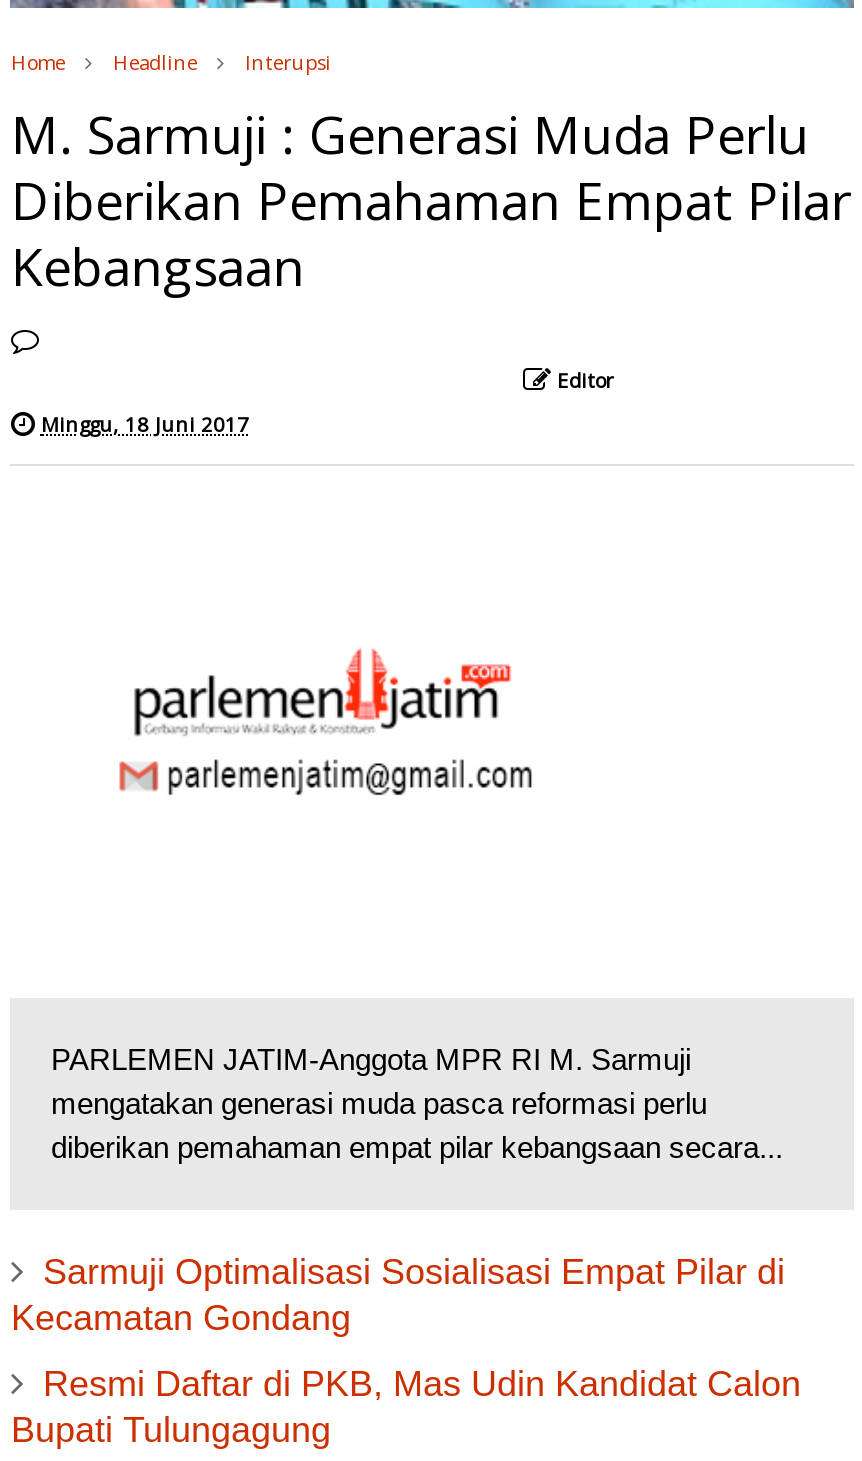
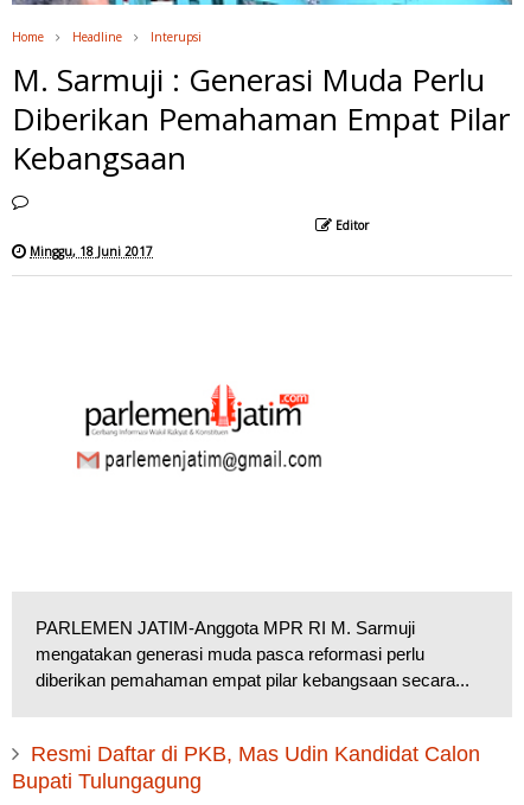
[11,1252,785,1338] Sarmuji Optimalisasi Sosialisasi Empat Pilar di | Kecamatan Gondang -> none

